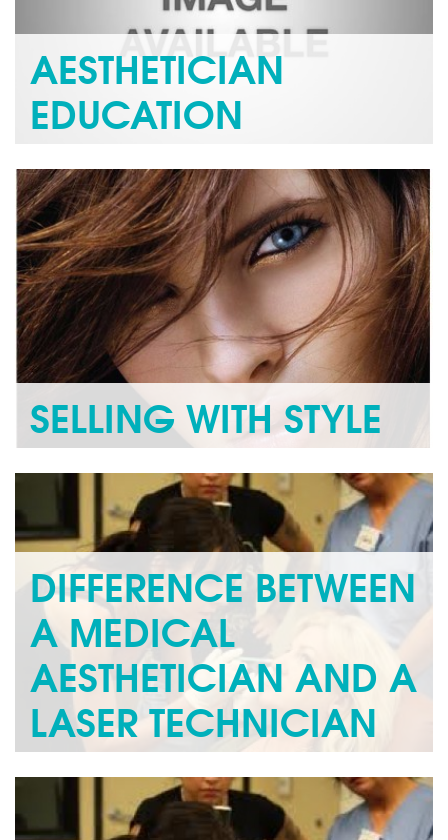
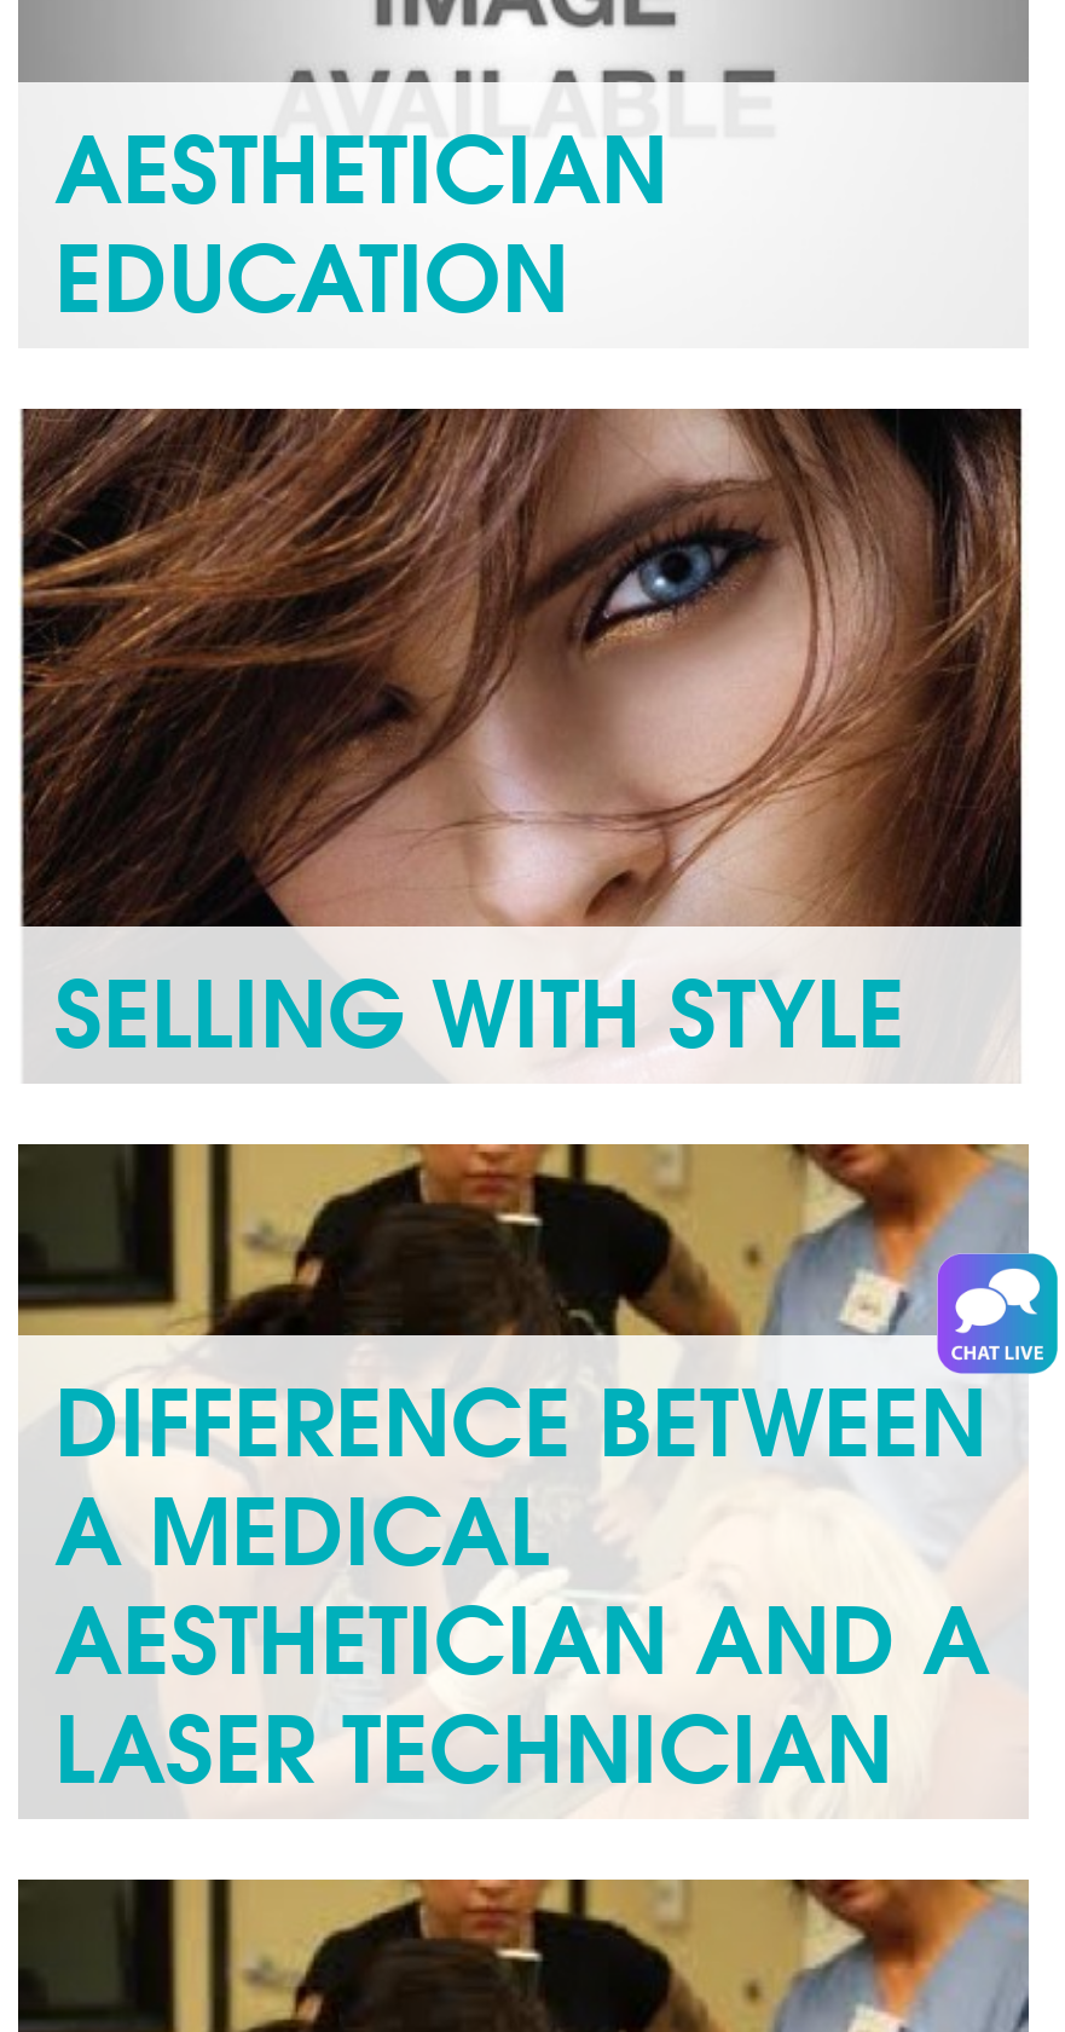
[396,518,445,568] [image] -> [937,1251,1058,1376] [image]

